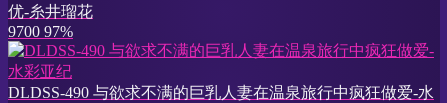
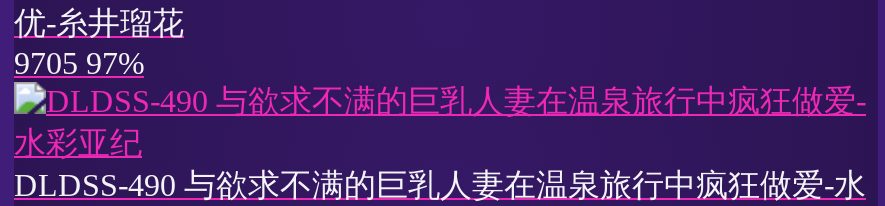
[8,23,73,40] 9700 97% -> [14,45,144,79] 9705 97%

